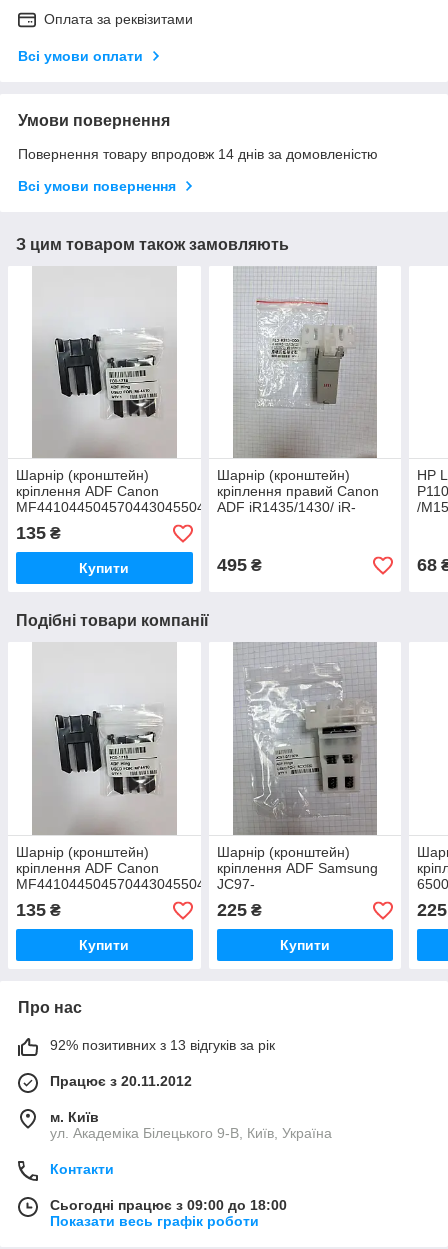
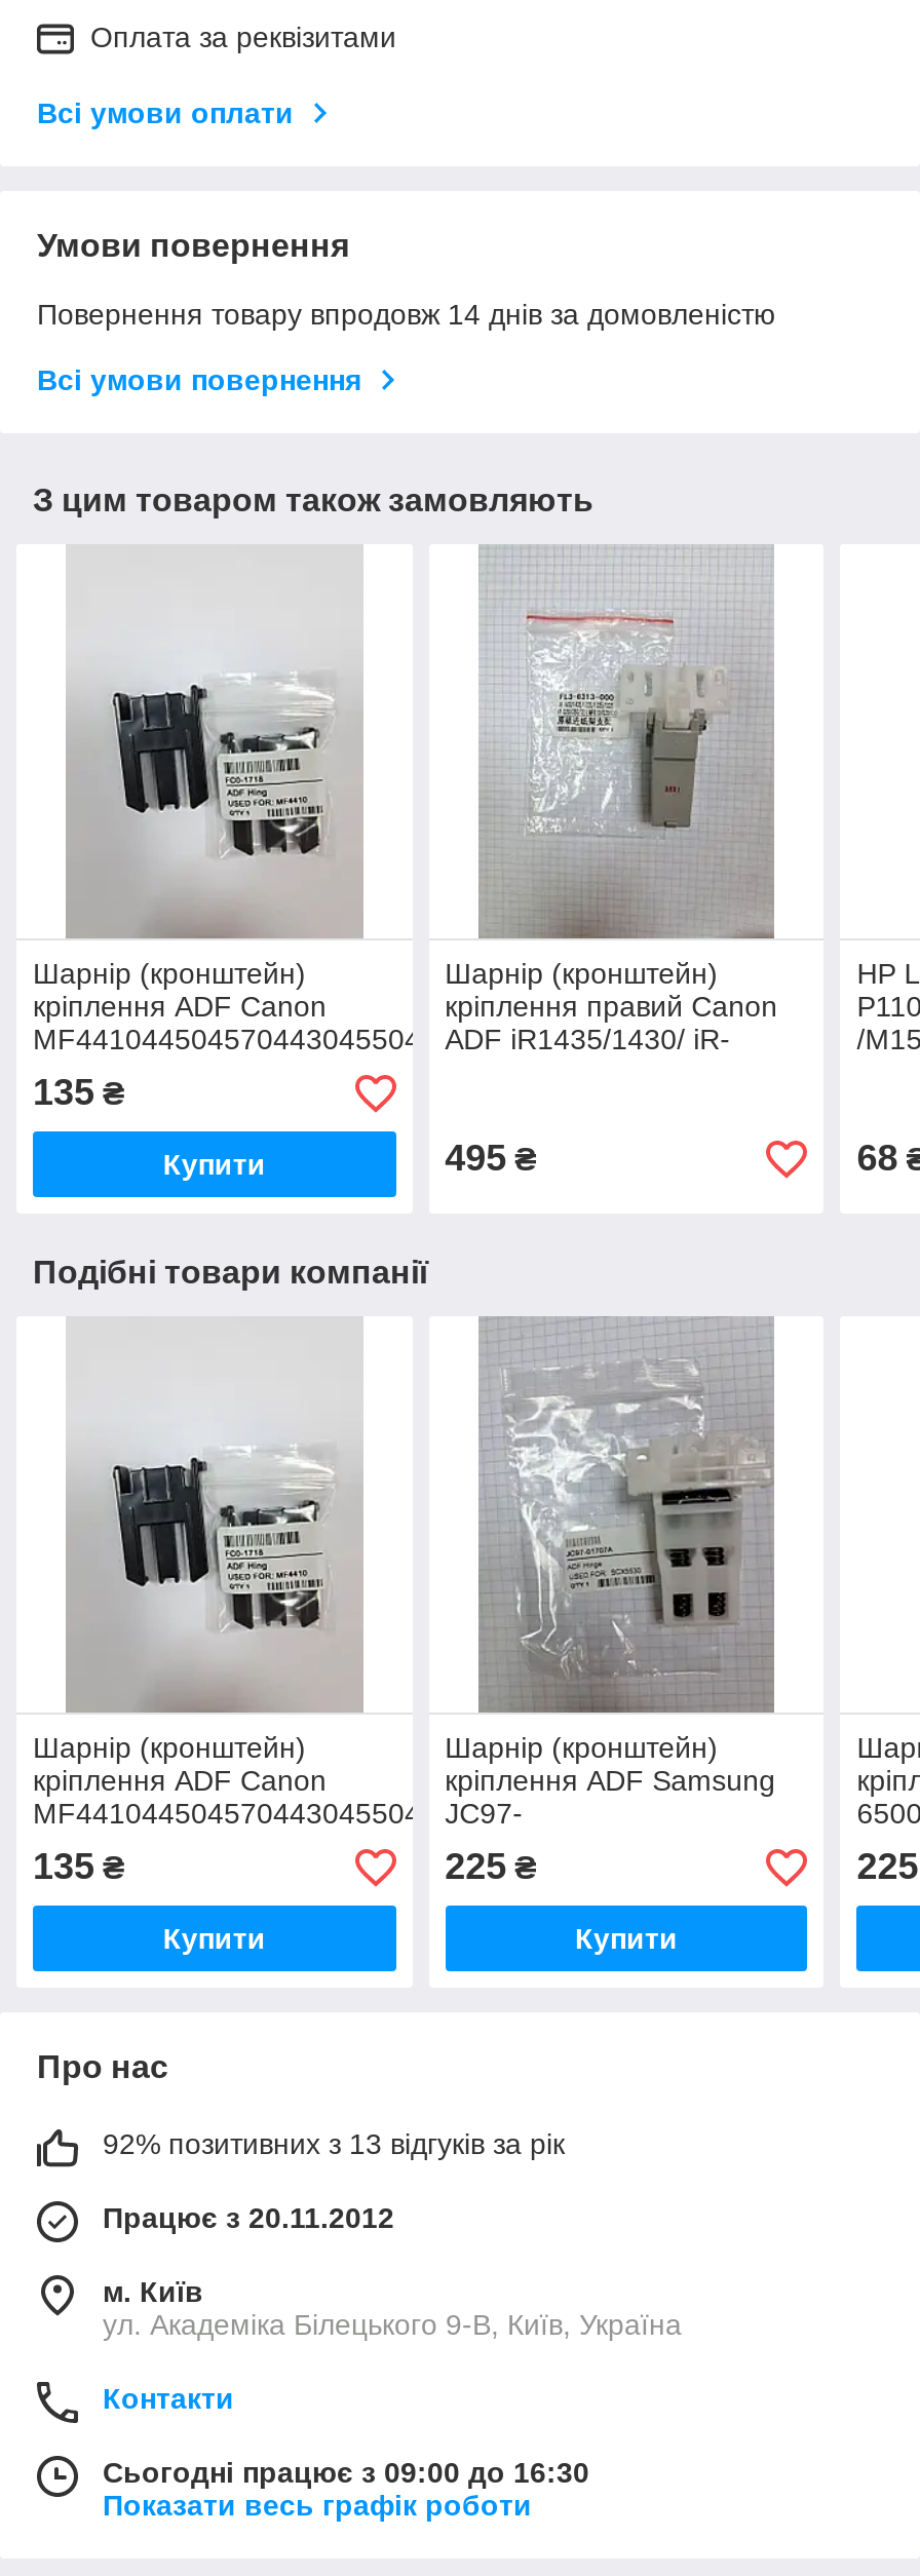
[50,1197,287,1213] Сьогодні працює з 09:00 до 18:00 -> [103,2456,589,2489] Сьогодні працює з 09:00 до 16:30

